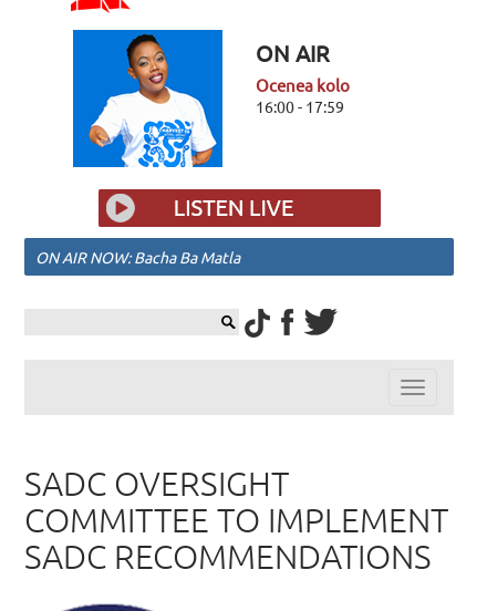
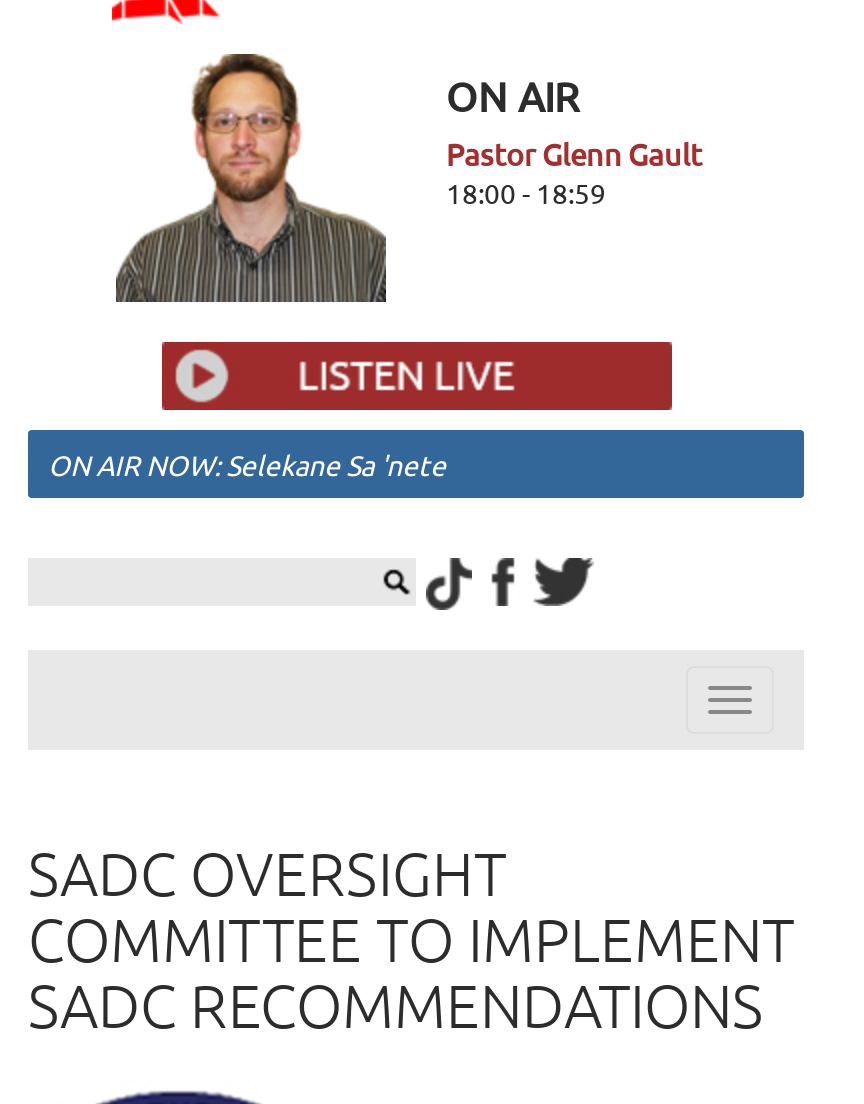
[72,29,350,168] [image] | Ocenea kolo | 16:00 - 17:59 -> [114,52,702,304] [image] | Pastor Glenn Gault | 18:00 - 18:59
[35,247,240,267] ON AIR NOW: Bacha Ba Matla -> [48,446,446,482] ON AIR NOW: Selekane Sa 'nete

